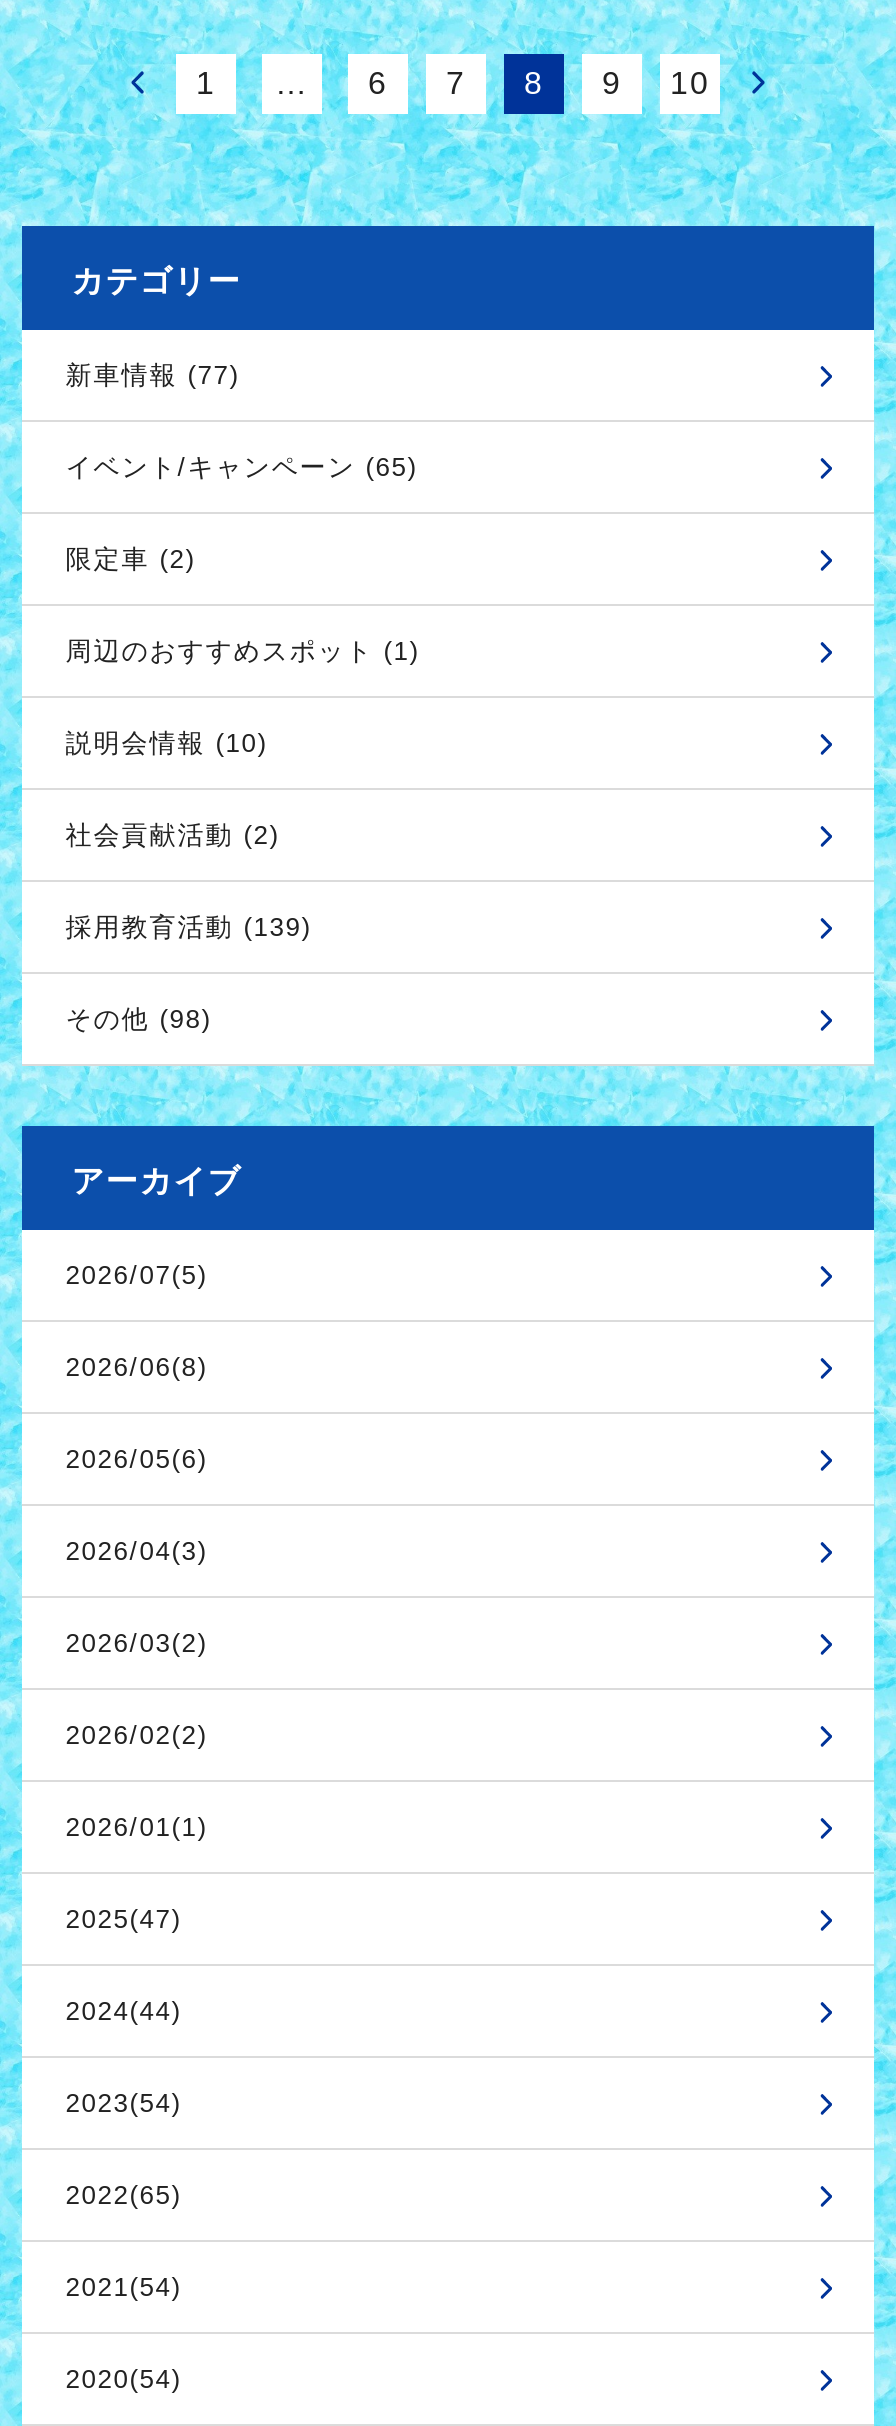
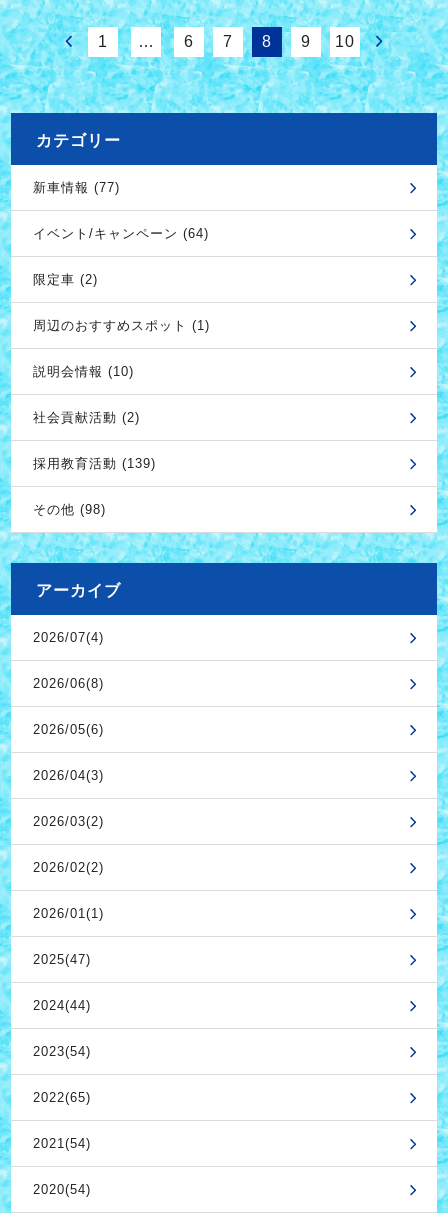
[66,452,418,482] イベント/キャンペーン (65) -> [33,226,209,241] イベント/キャンペーン (64)
[66,1260,208,1290] 2026/07(5) -> [33,630,104,645] 2026/07(4)

